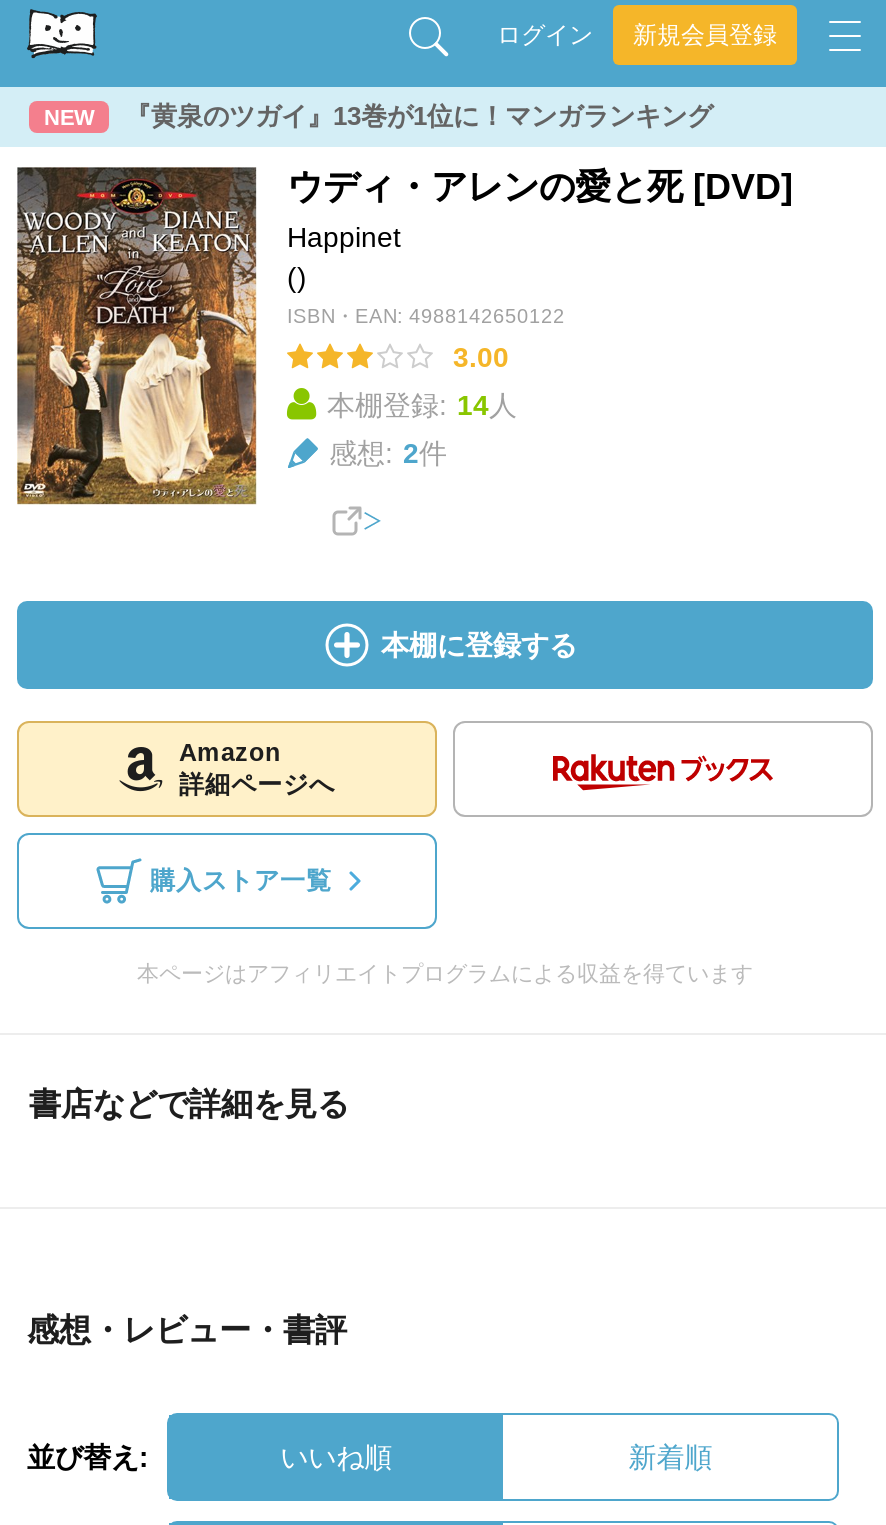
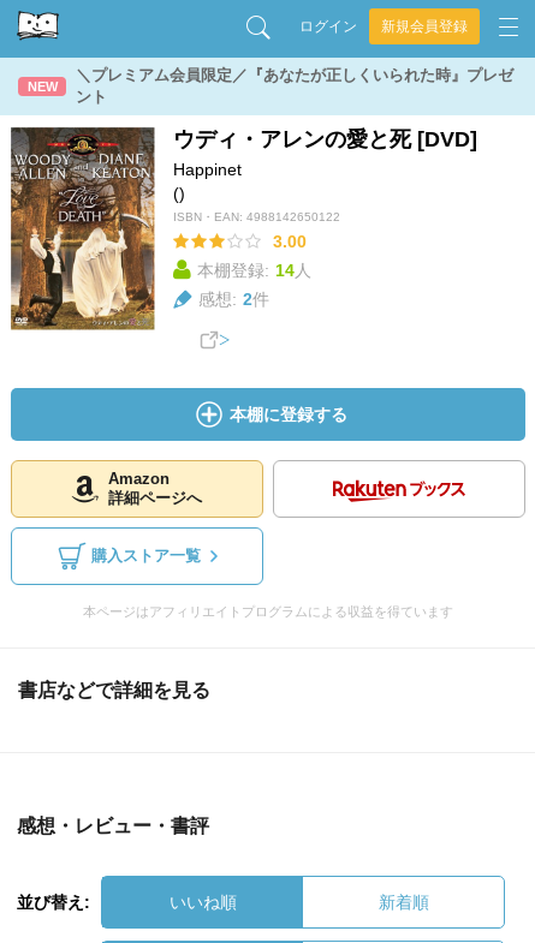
[125,101,713,131] 『黄泉のツガイ』13巻が1位に！マンガランキング -> [76,66,513,106] ＼プレミアム会員限定／『あなたが正しくいられた時』プレゼ | ント

